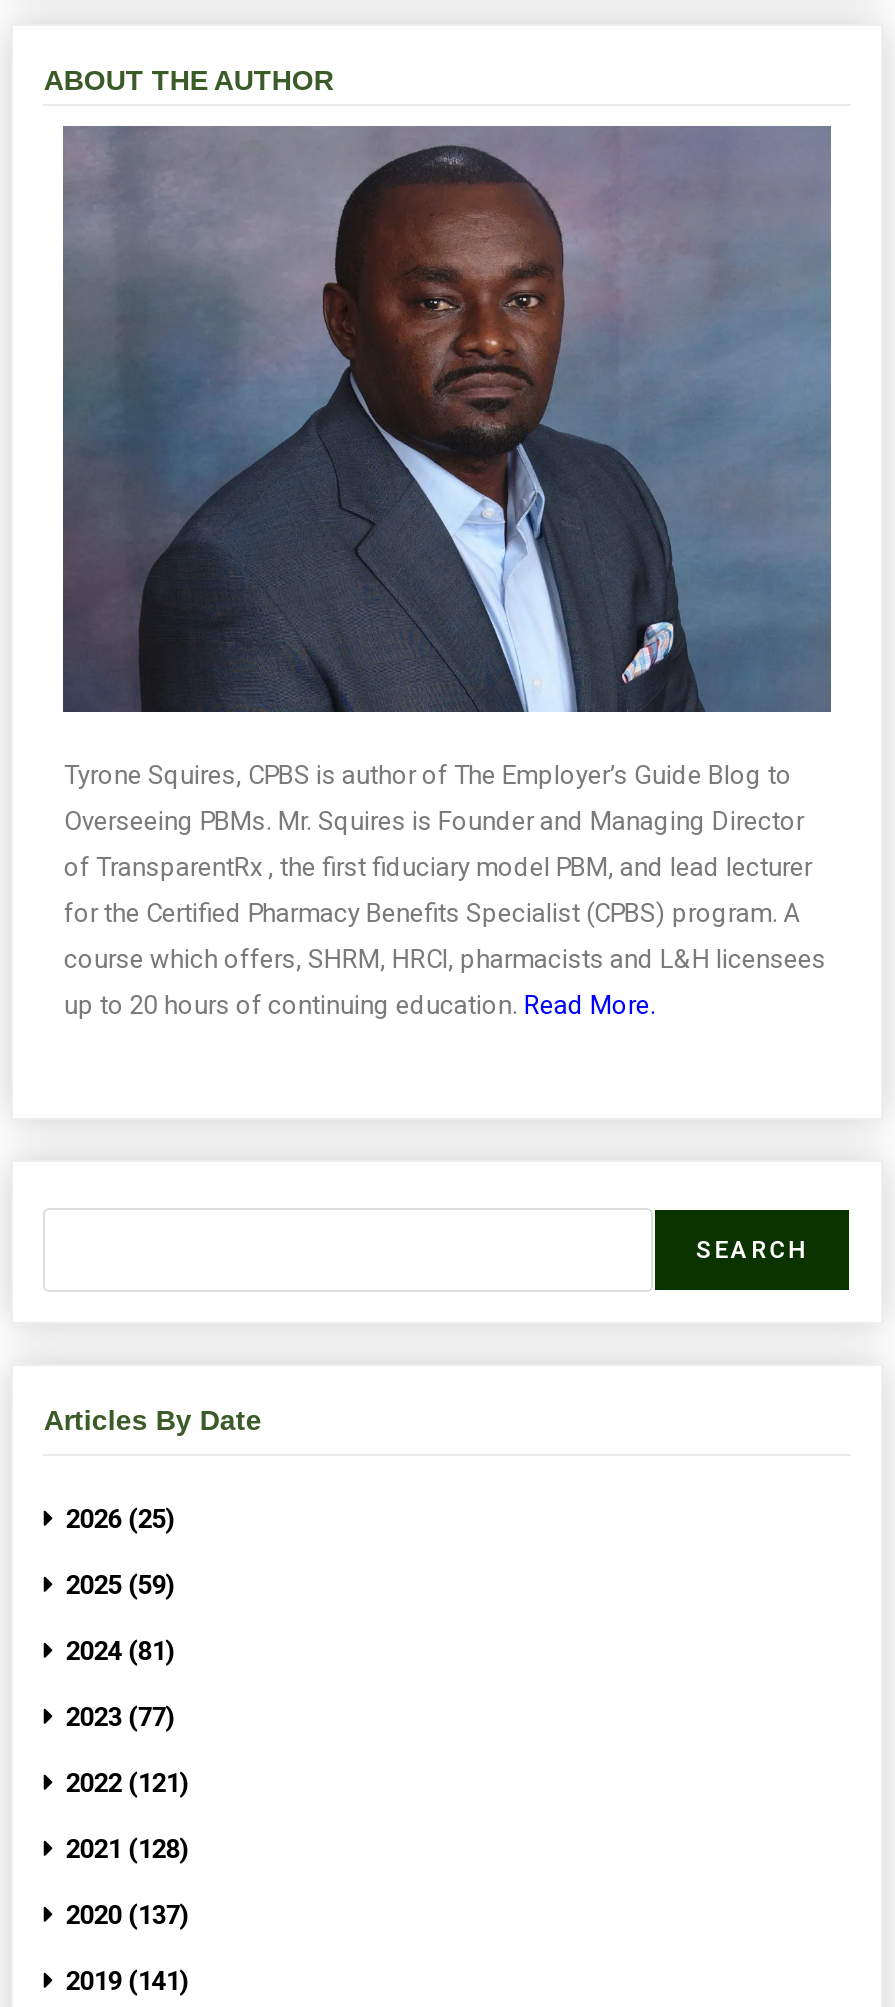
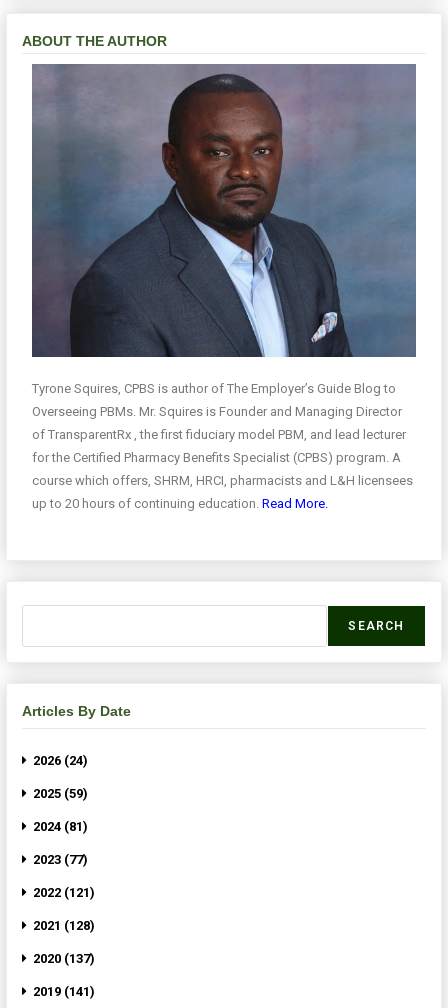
[66,1505,176,1535] 2026 (25) -> [33,753,88,768] 2026 (24)

